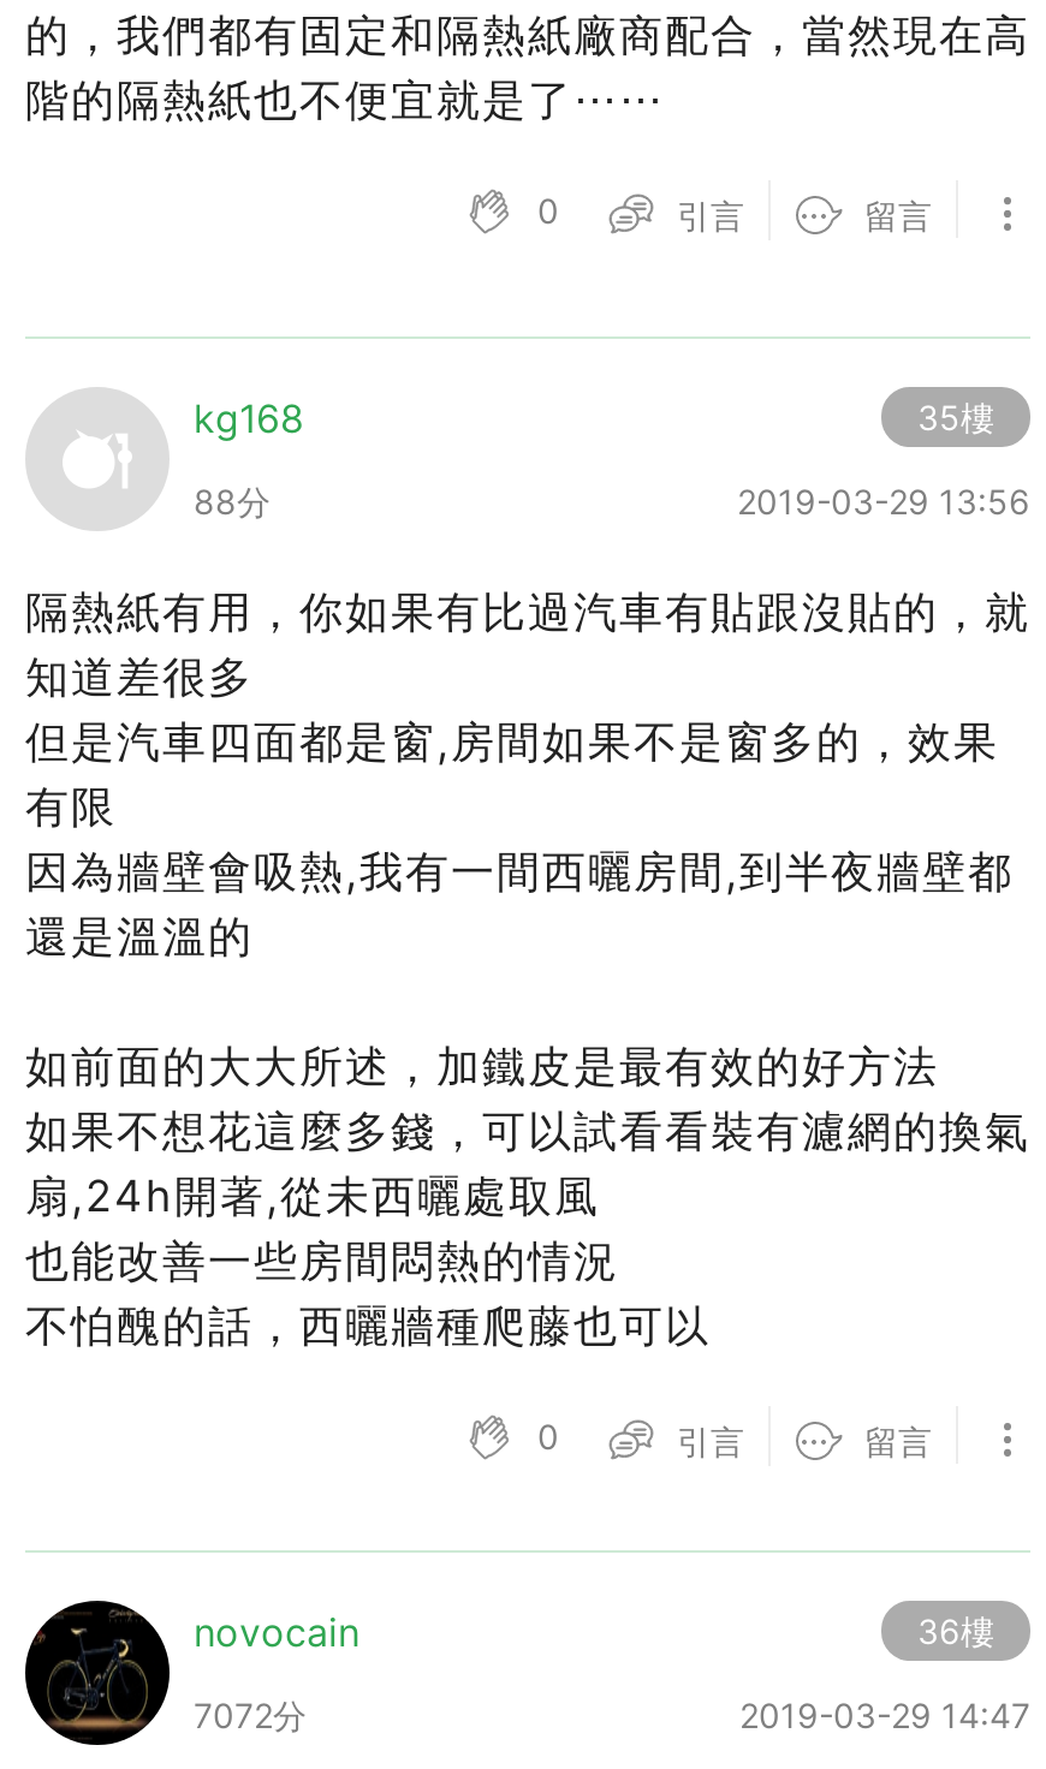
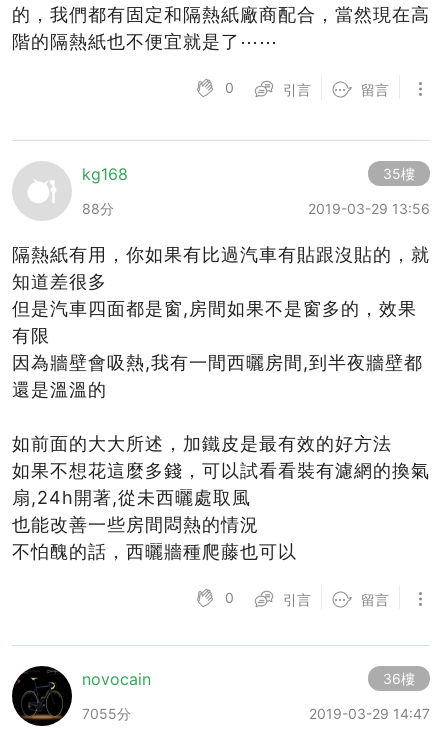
[194,1694,307,1734] 7072分 -> [82,705,131,722] 7055分

